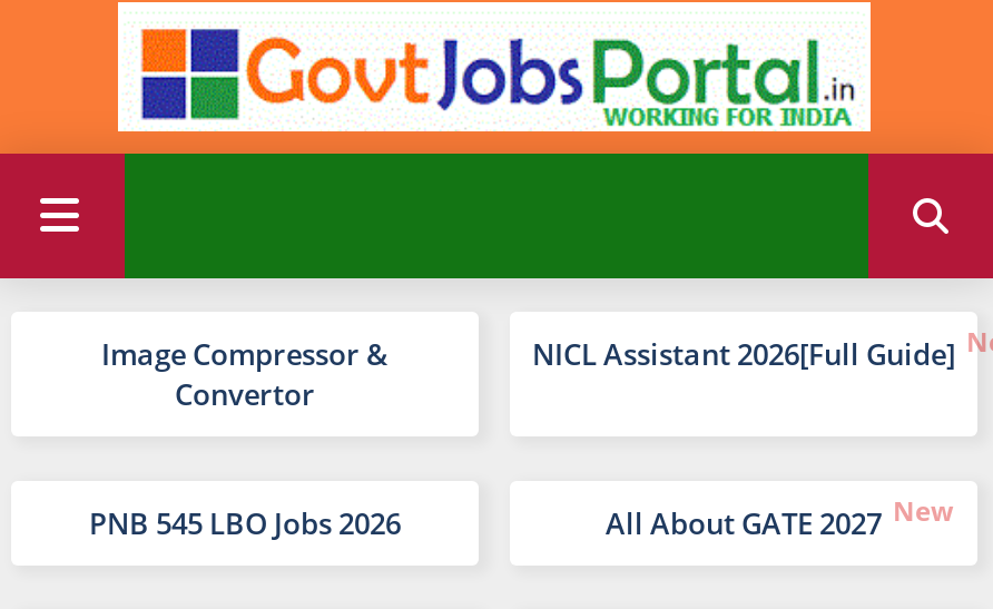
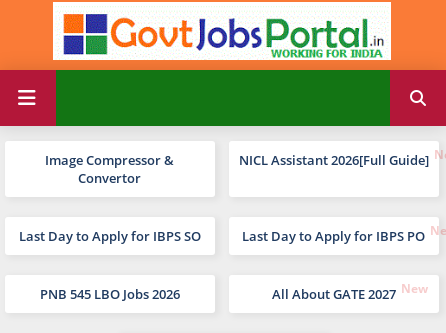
none -> [19,227,425,245] Last Day to Apply for IBPS SO | Last Day to Apply for IBPS PO

